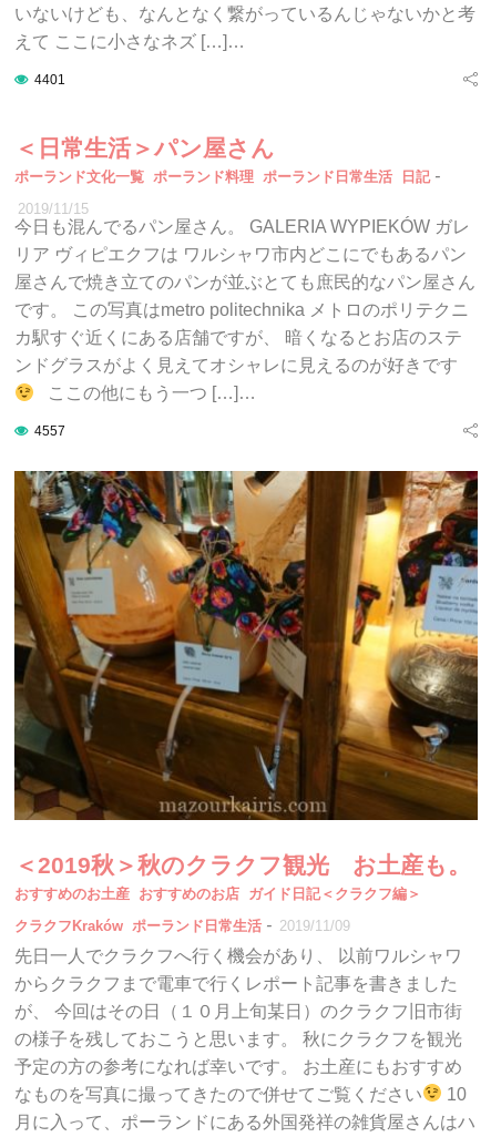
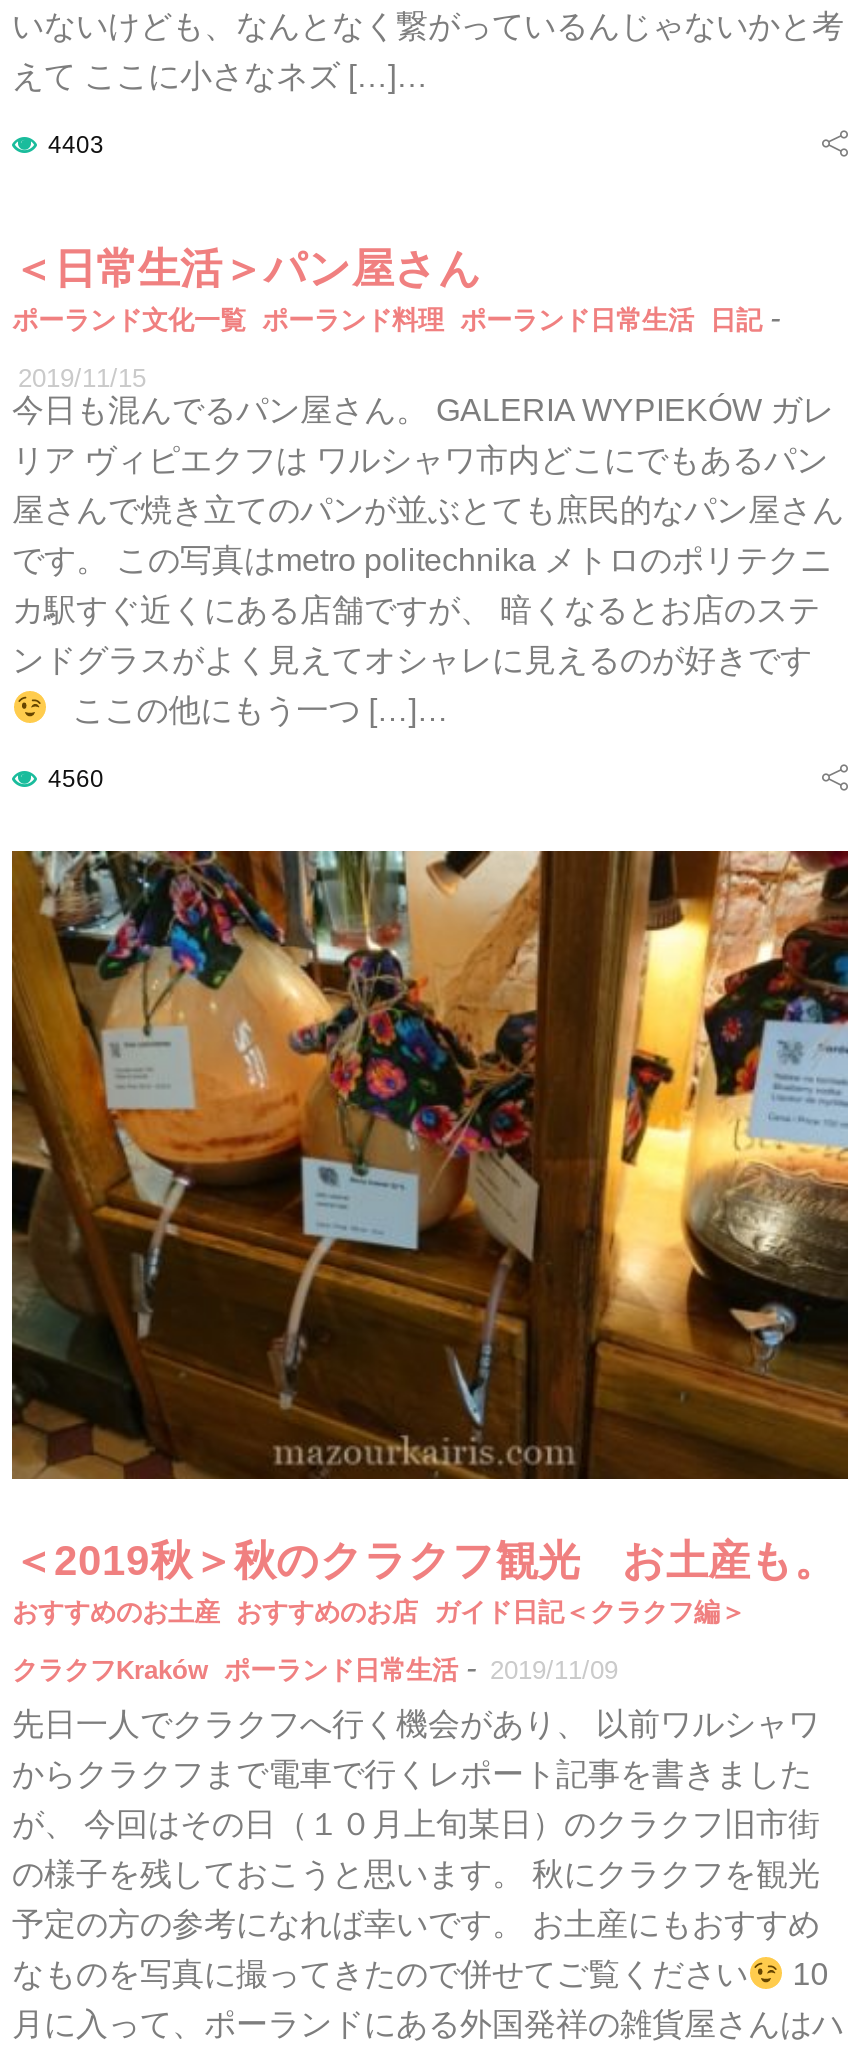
[34,72,65,88] 4401 -> [48,130,104,158] 4403
[34,424,65,439] 4557 -> [48,764,104,792] 4560

